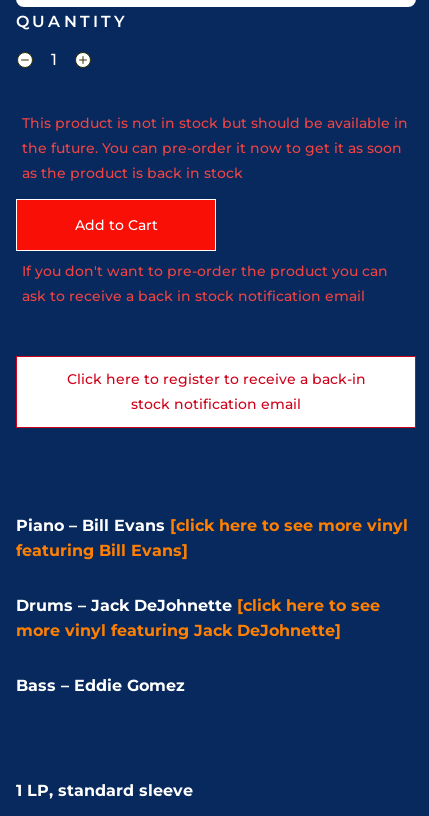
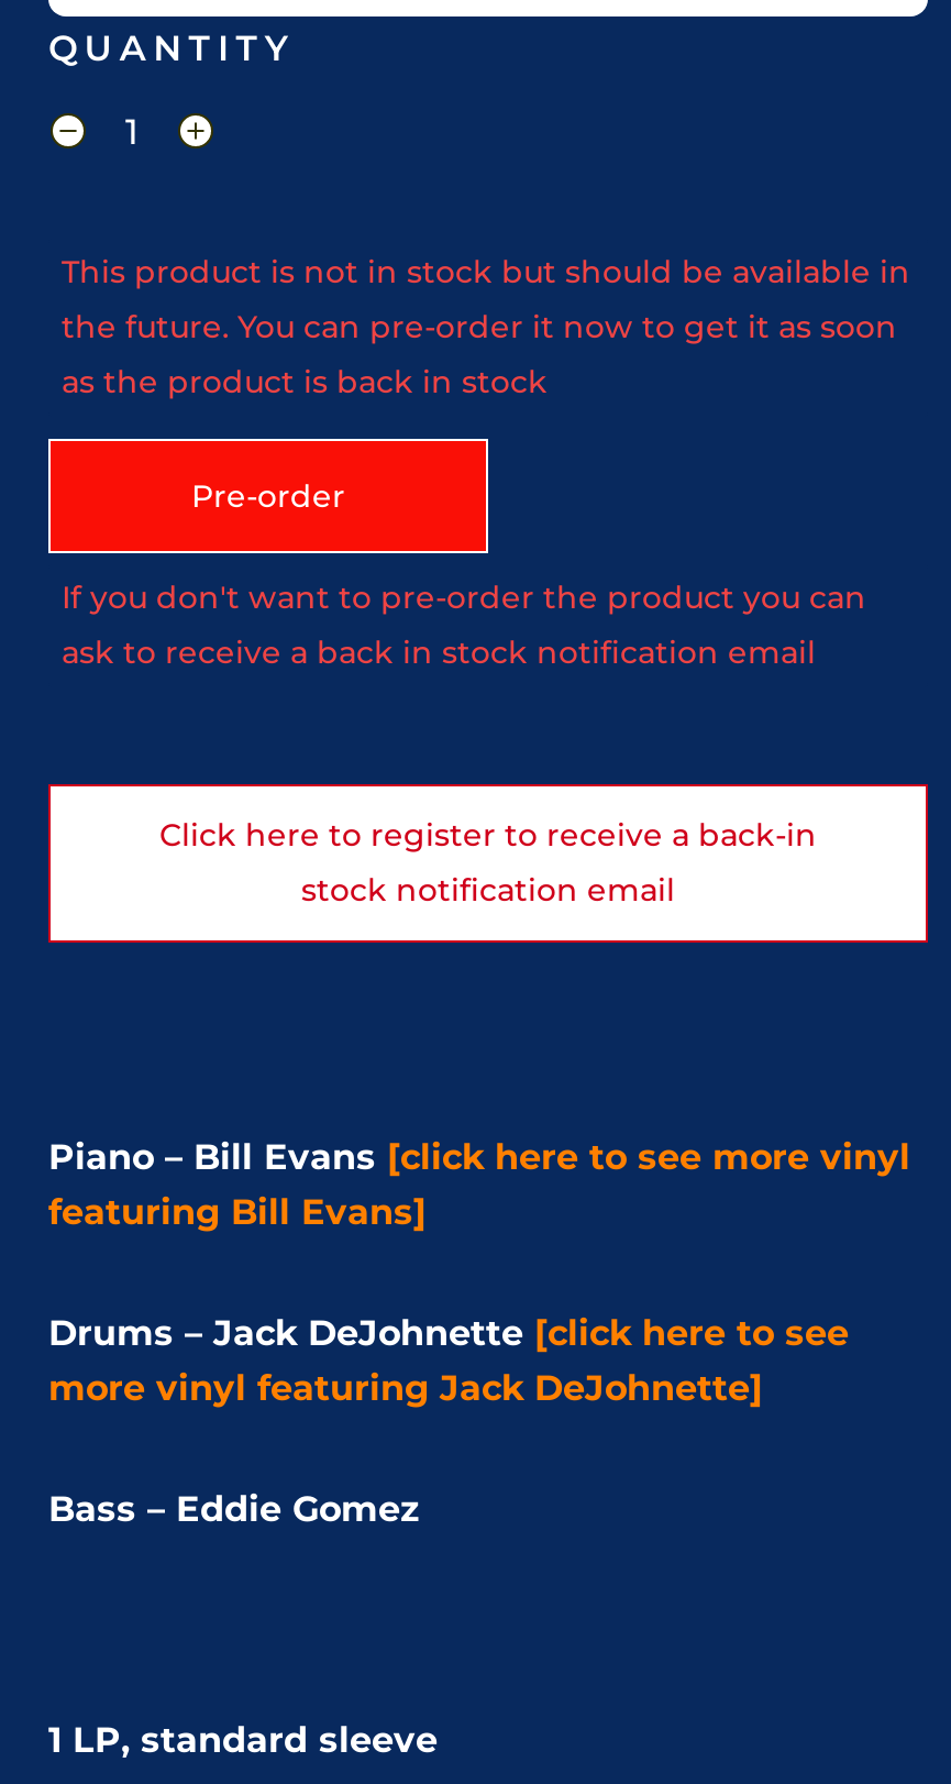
[74,216,157,234] Add to Cart -> [191,476,345,516] Pre-order

